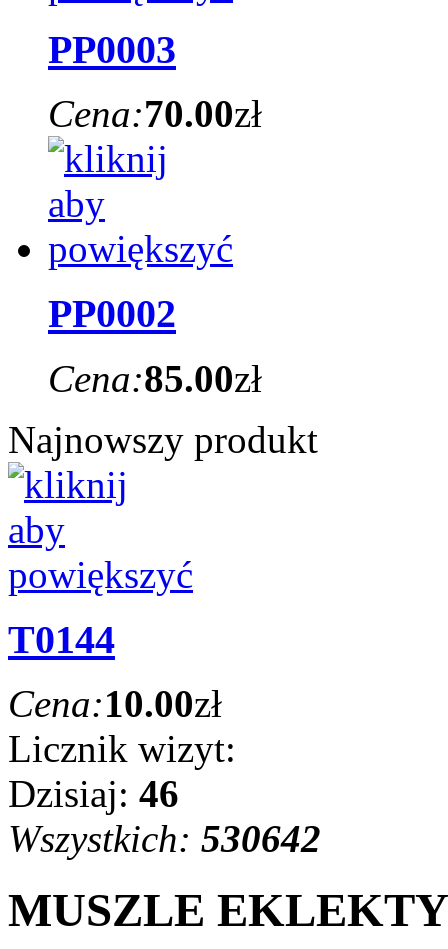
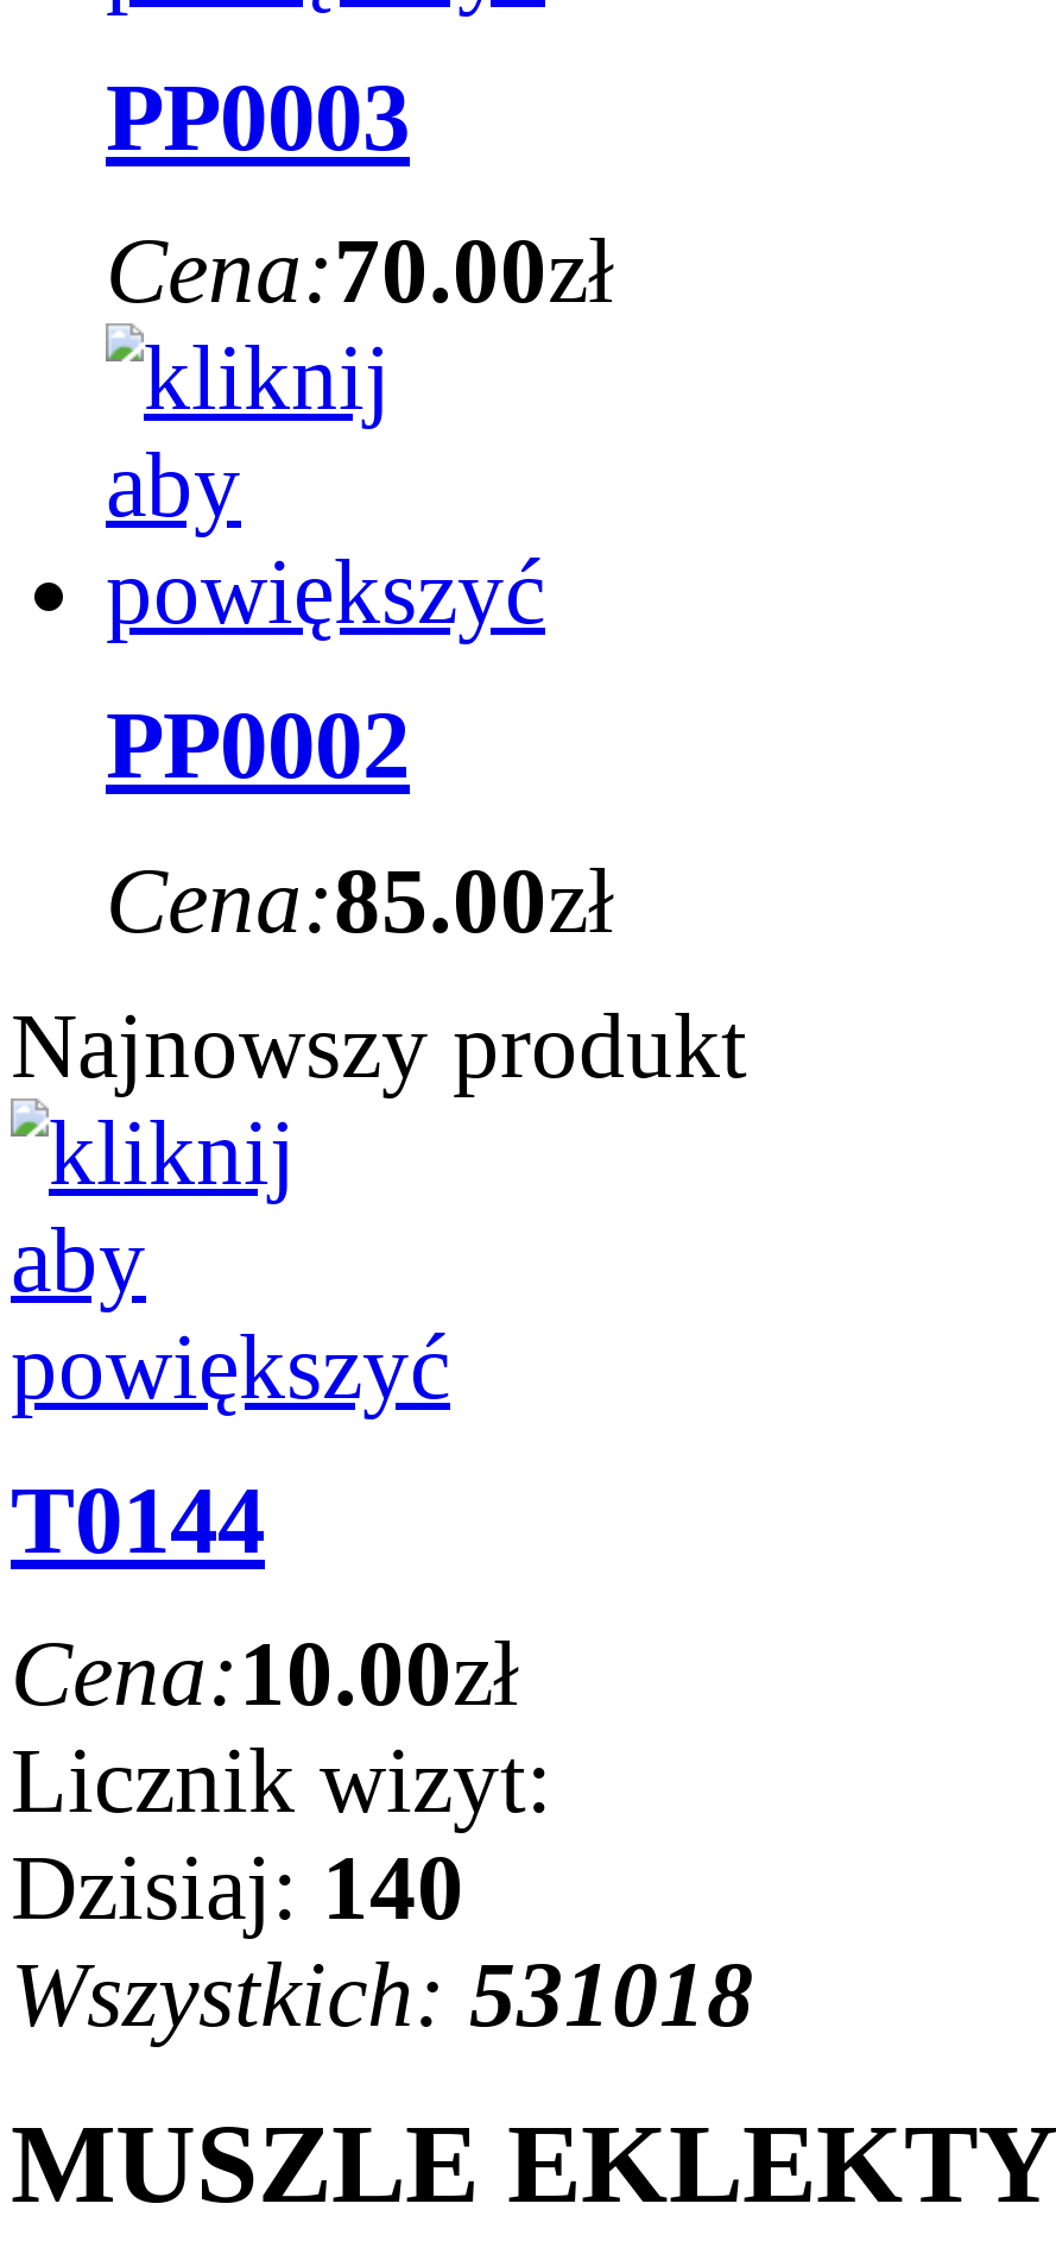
[8,772,179,815] Dzisiaj: 46 -> [11,1836,464,1938] Dzisiaj: 140
[8,817,321,860] Wszystkich: 530642 -> [11,1943,754,2045] Wszystkich: 531018

